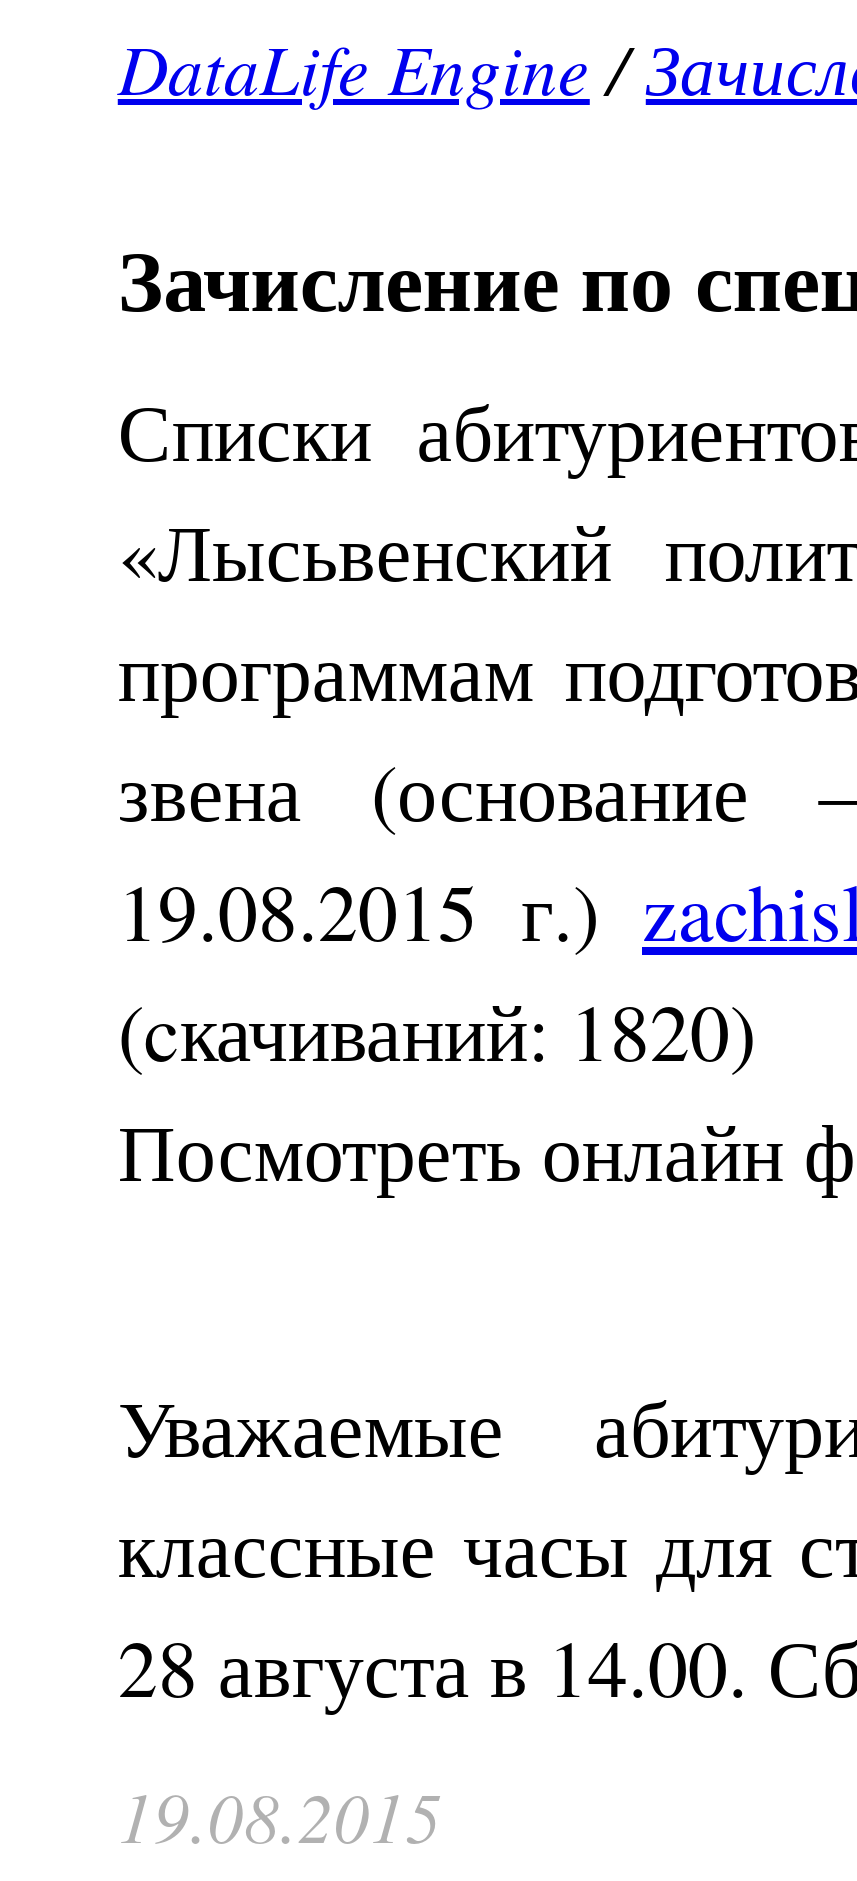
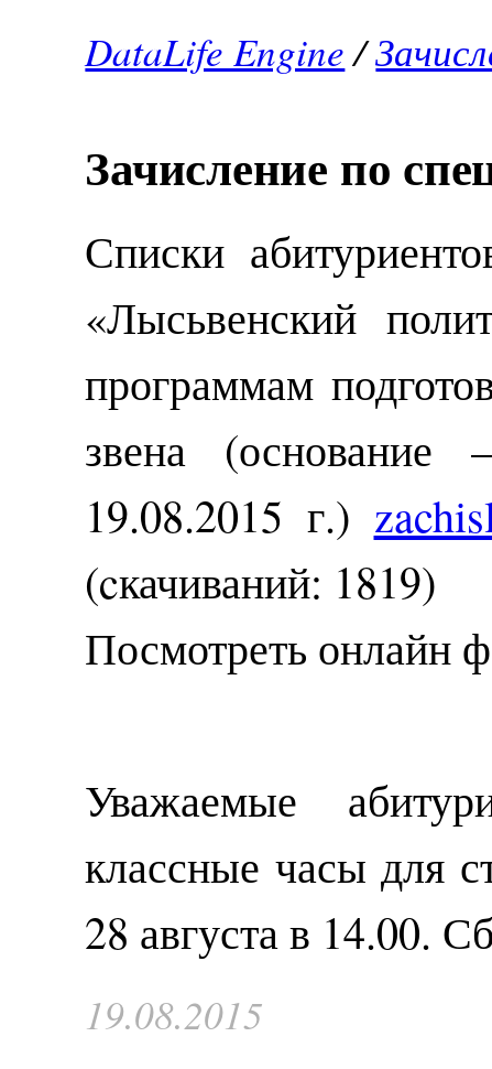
[118,976,756,1082] (cкачиваний: 1820) -> [85,552,436,610] (cкачиваний: 1819)

